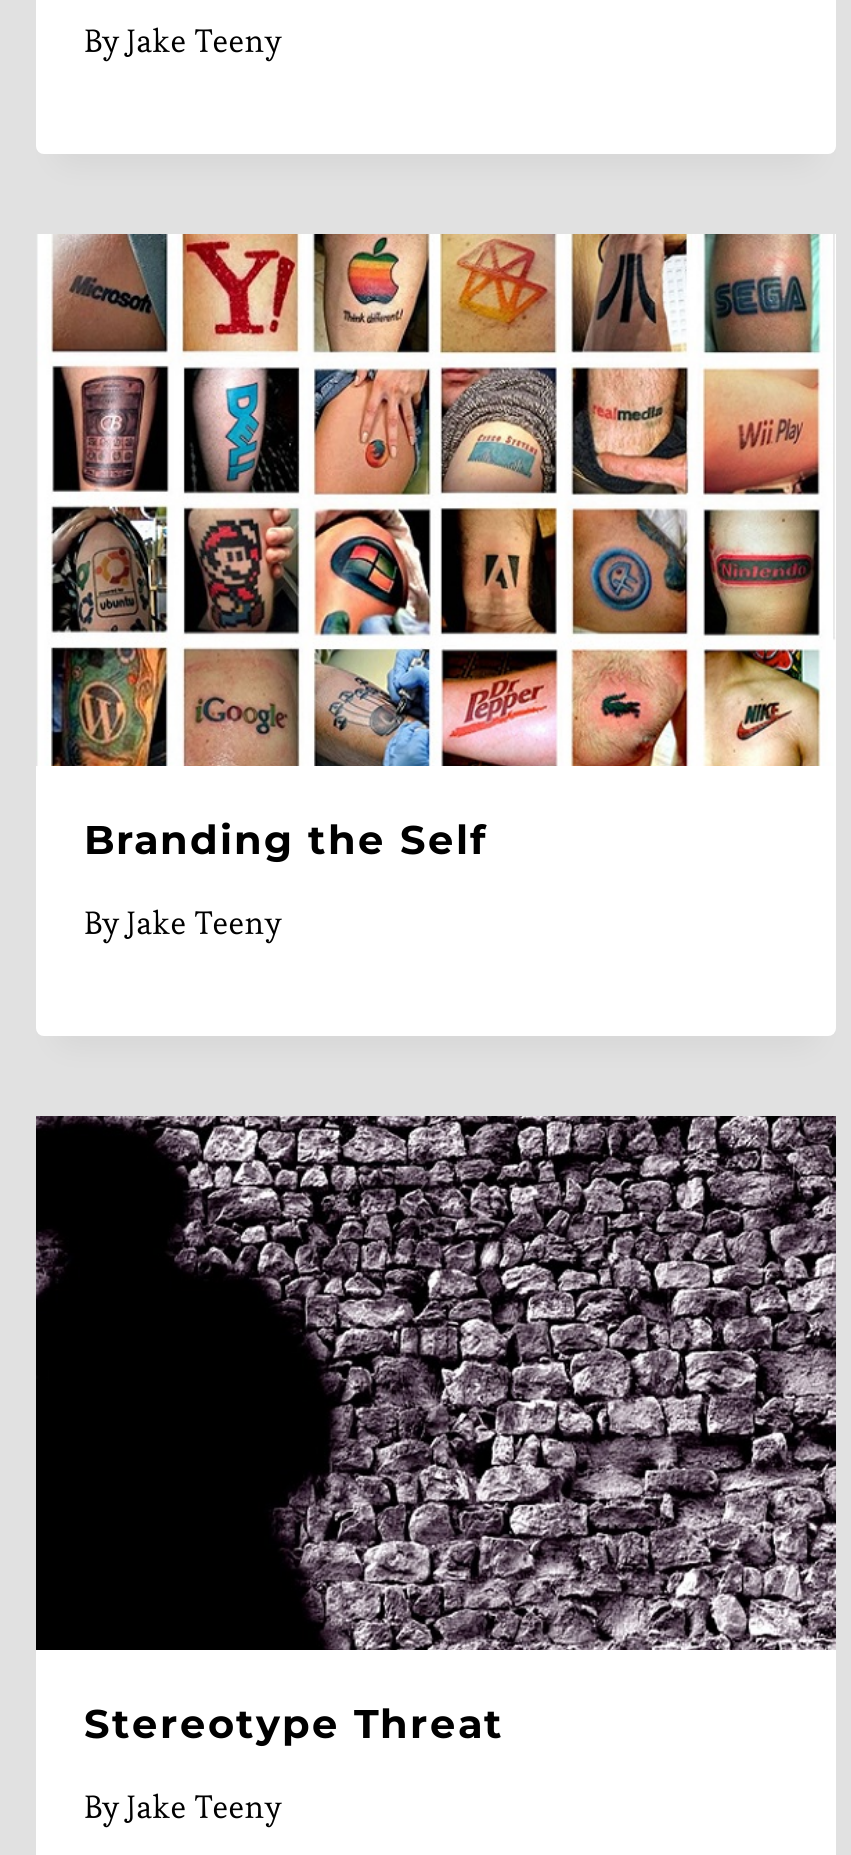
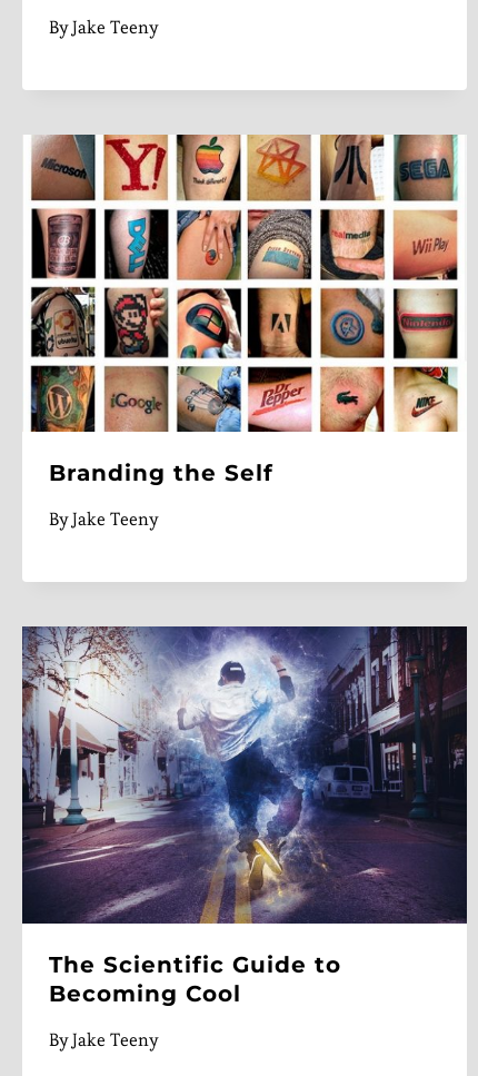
[36,1115,836,1748] [image] | Stereotype Threat -> [21,625,468,1007] [image] | The Scientific Guide to | Becoming Cool

